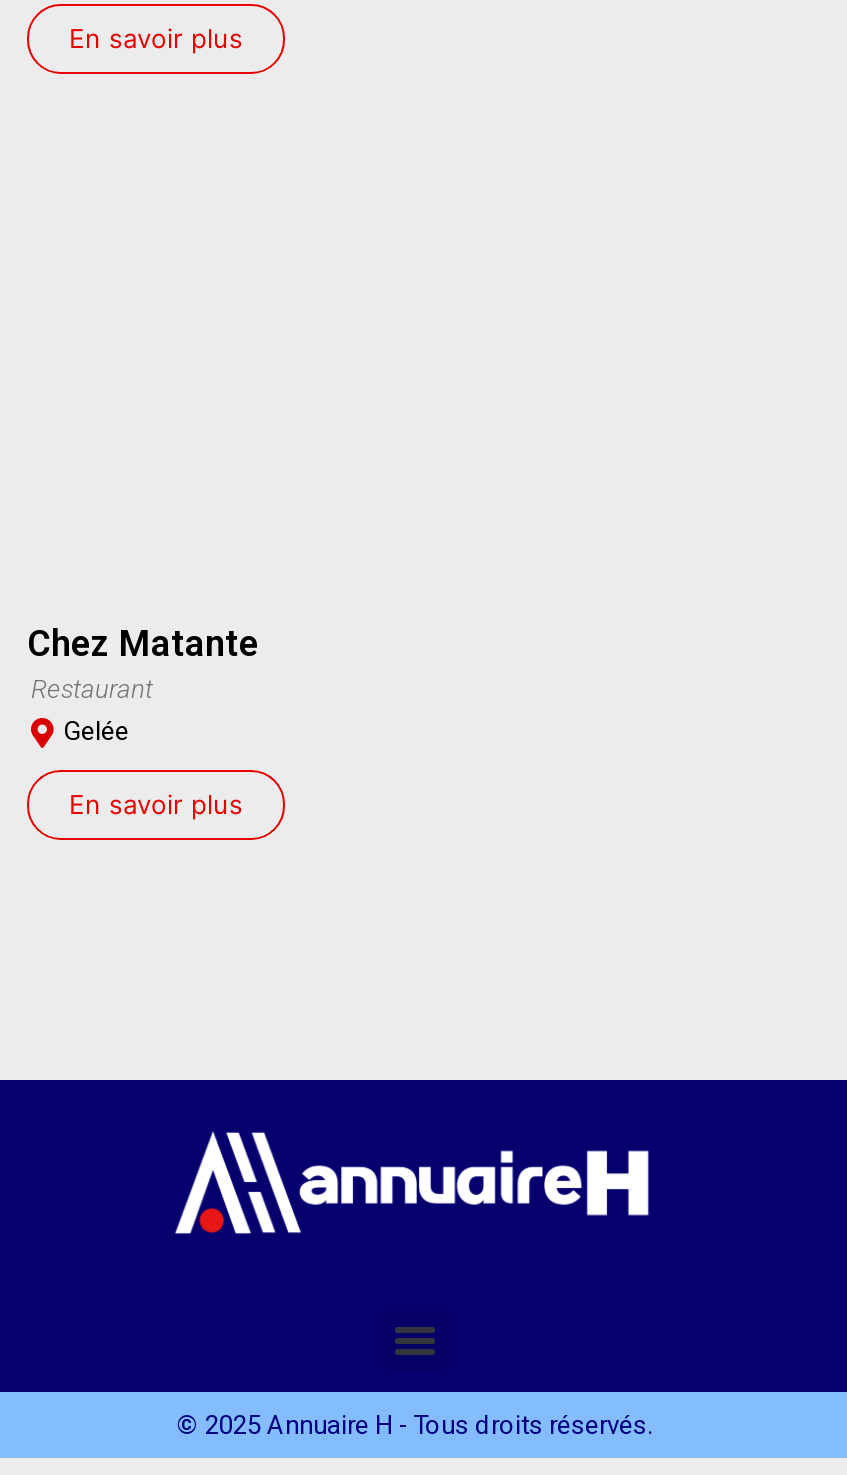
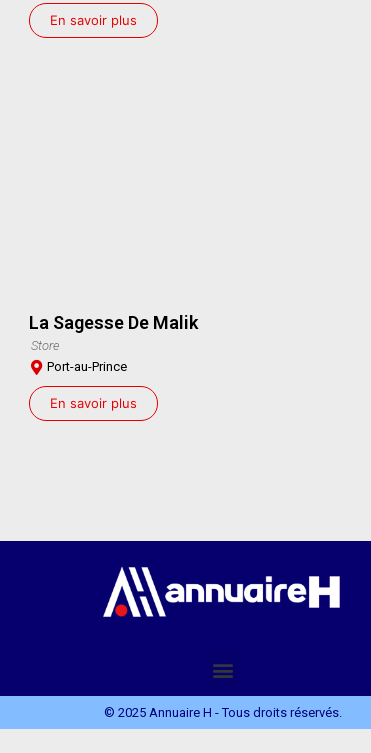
[27,622,259,746] Chez Matante | Restaurant | Gelée -> [29,311,198,373] La Sagesse De Malik | Store | Port-au-Prince

